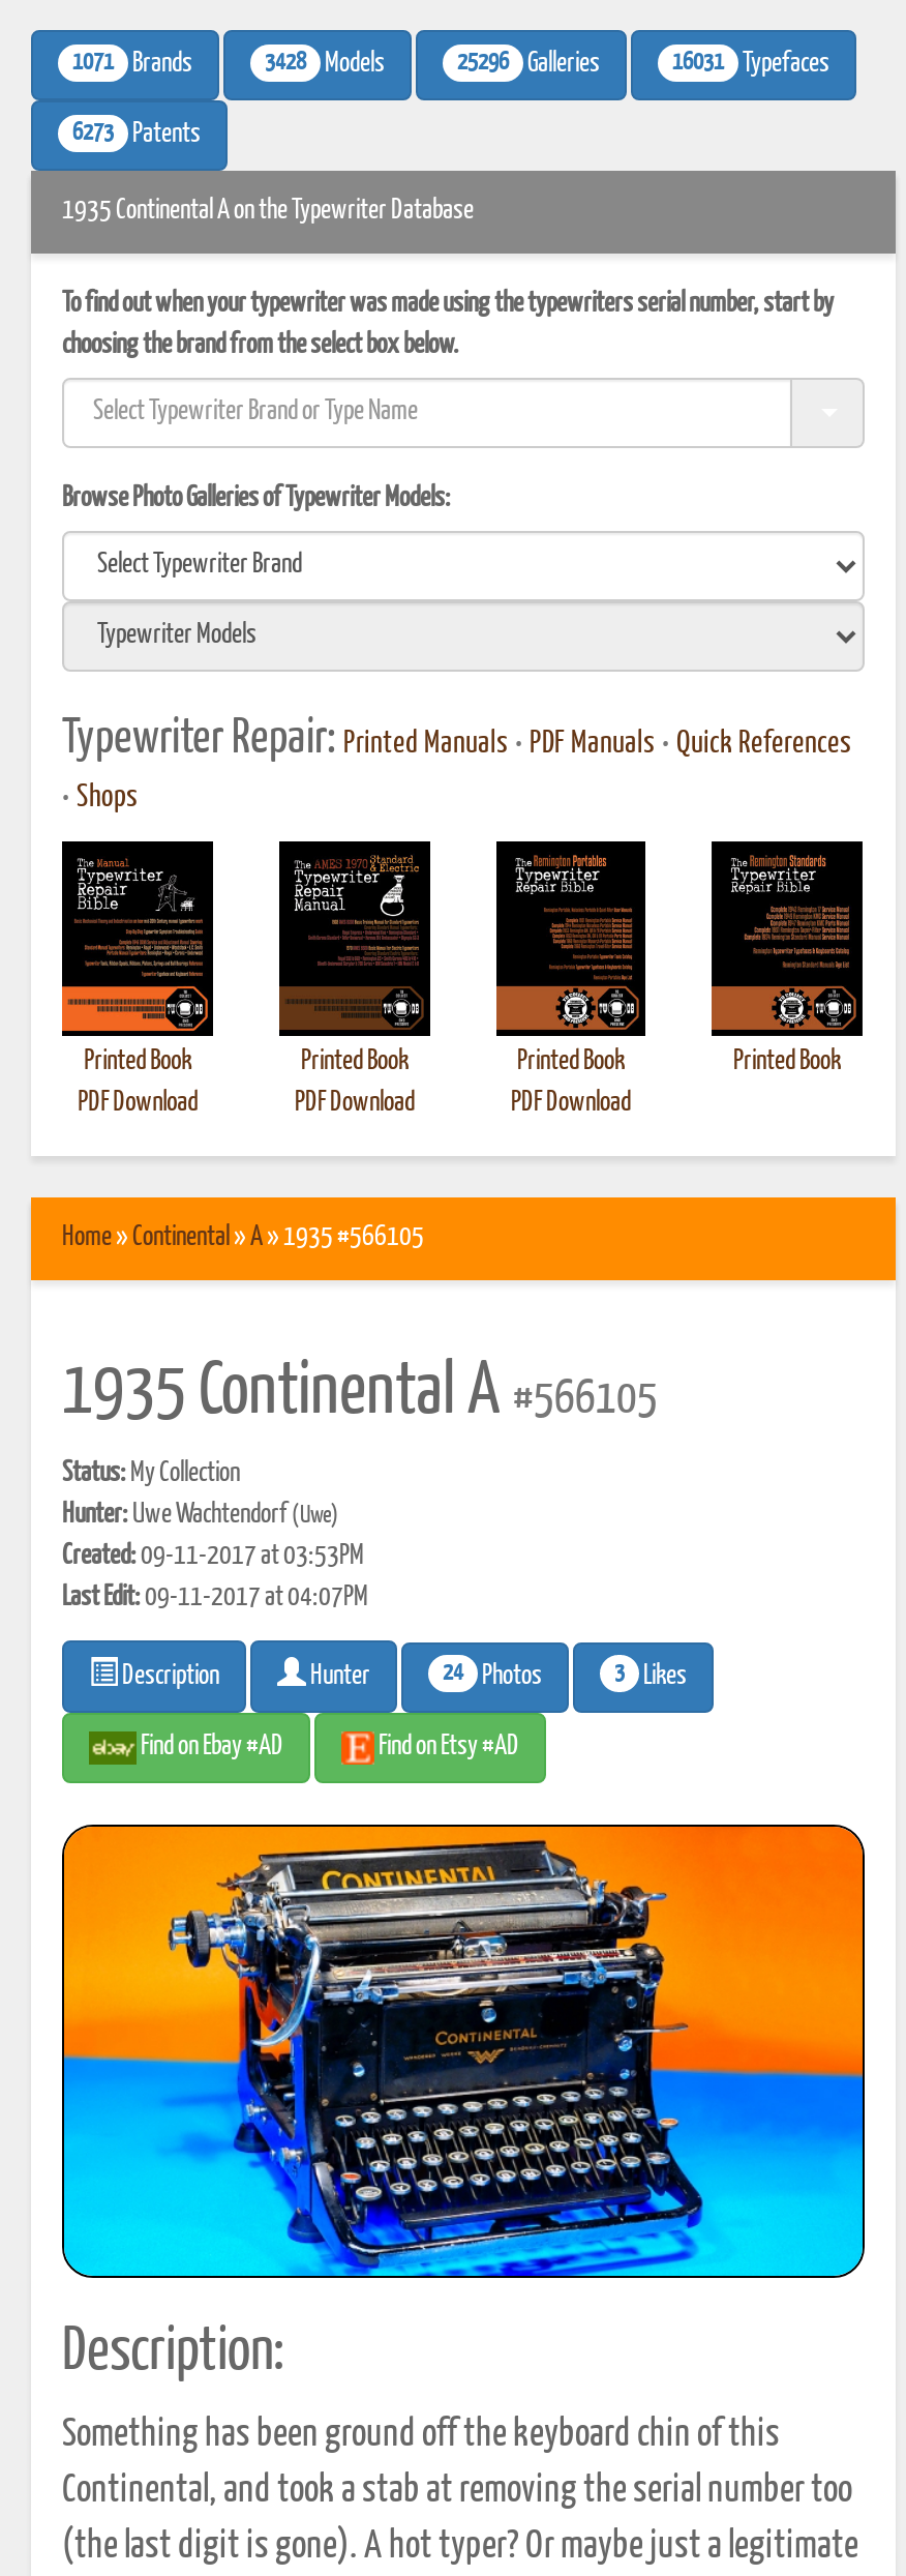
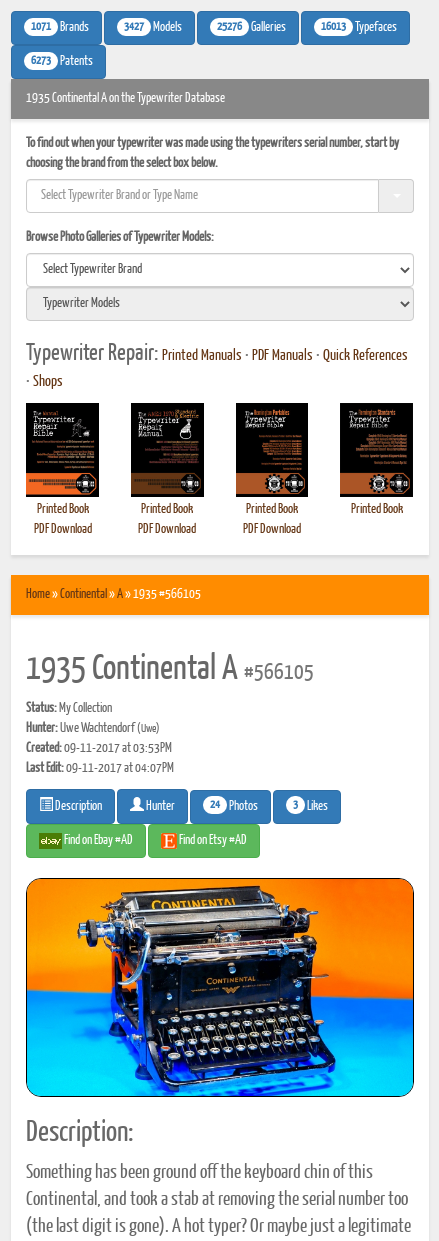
[265,50,385,78] 3428 Models -> [124,20,182,34] 3427 Models
[457,50,600,78] 25296 Galleries -> [217,20,286,34] 25276 Galleries
[672,50,829,78] 16031 Typefaces -> [321,20,397,34] 16013 Typefaces

